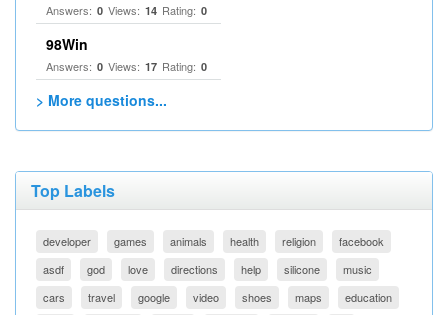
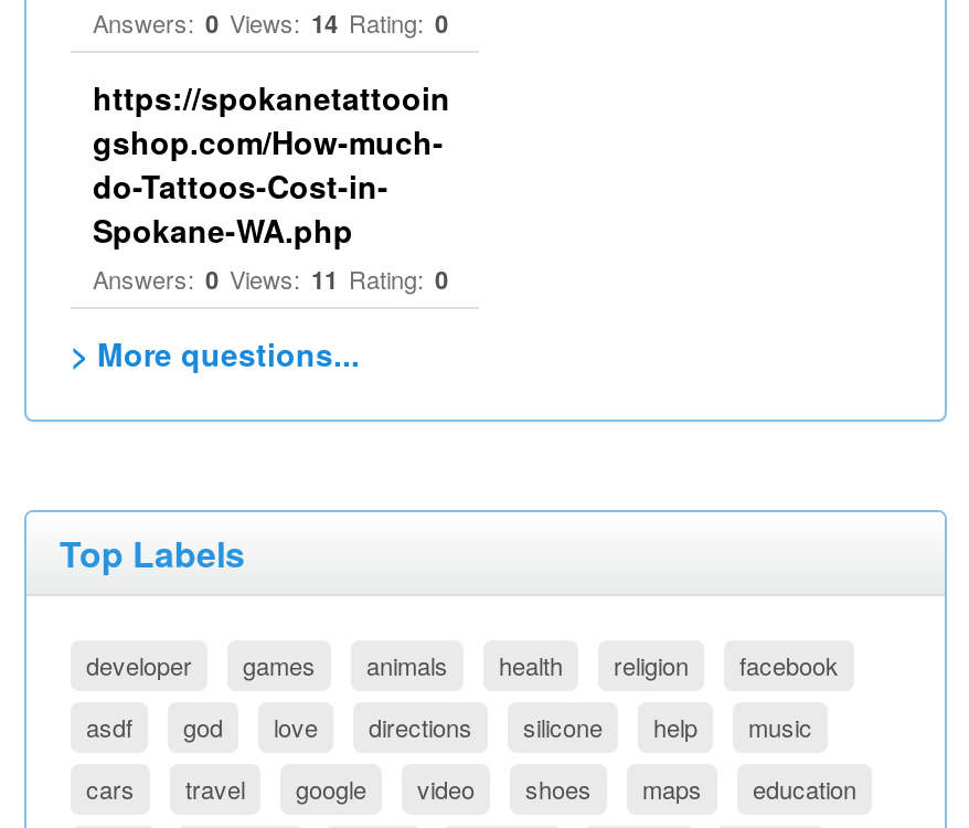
[46,34,207,74] 98Win | Answers: 0 Views: 17 Rating: 0 -> [93,75,450,296] https://spokanetattooin | gshop.com/How-much- | do-Tattoos-Cost-in- | Spokane-WA.php | Answers: 0 Views: 11 Rating: 0
moved [284,261,320,277] -> [523,709,603,744]: silicone

